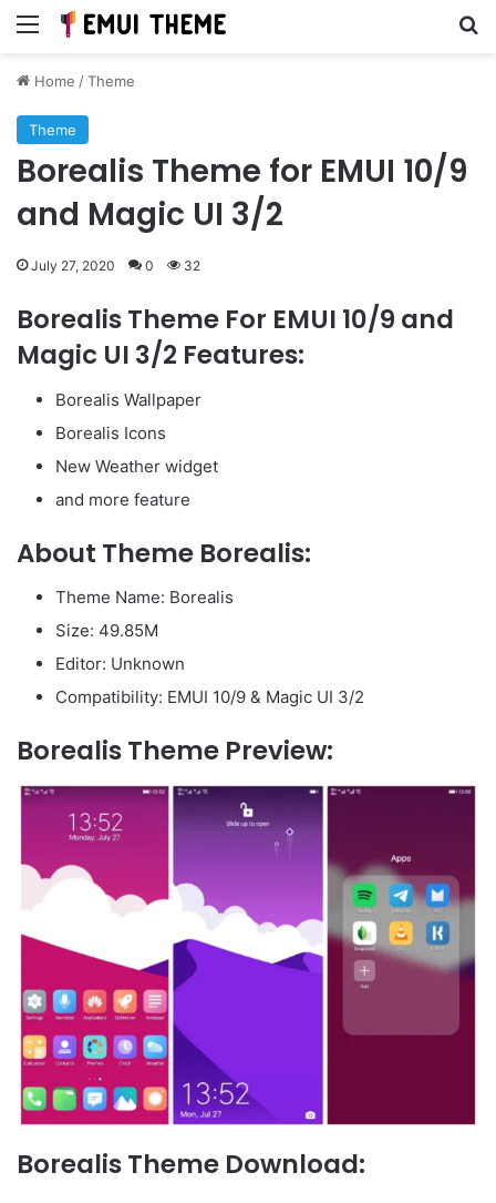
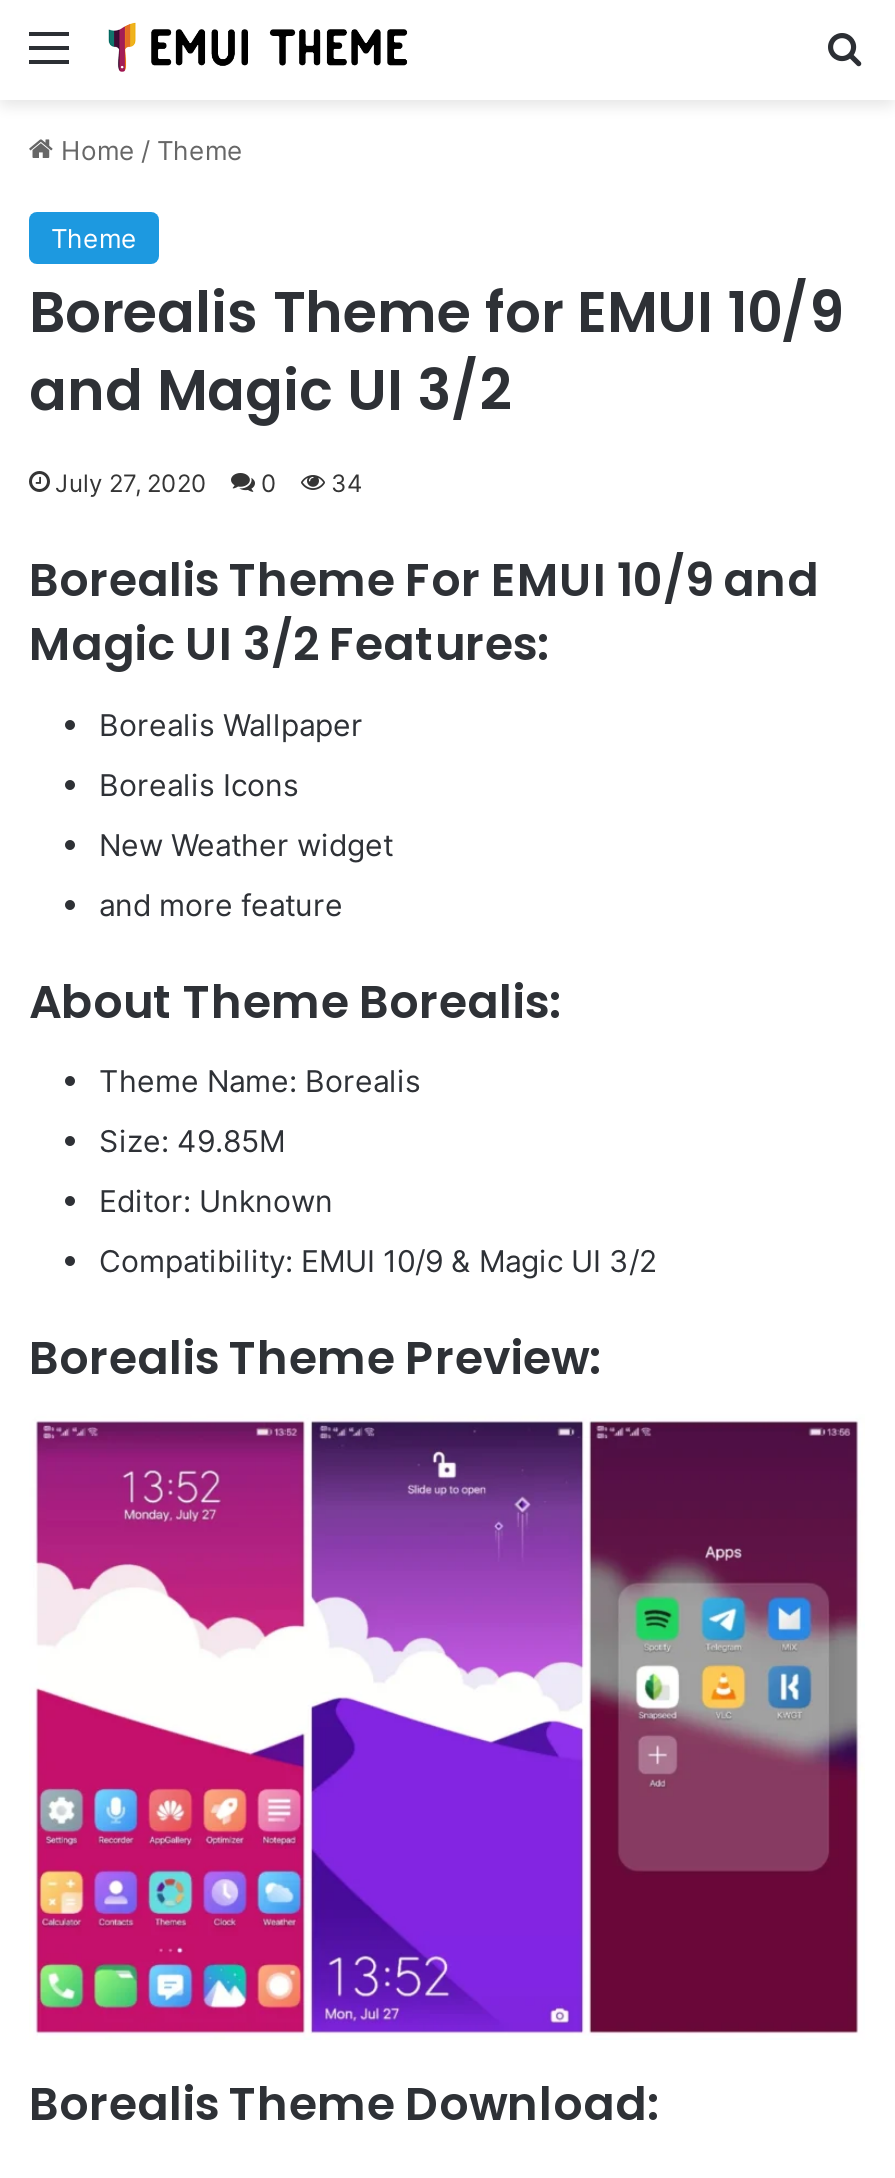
[31,257,200,274] July 27, 2020 0 32 -> [55,468,363,498] July 27, 2020 0 34

